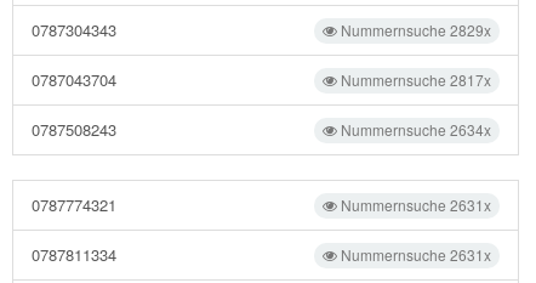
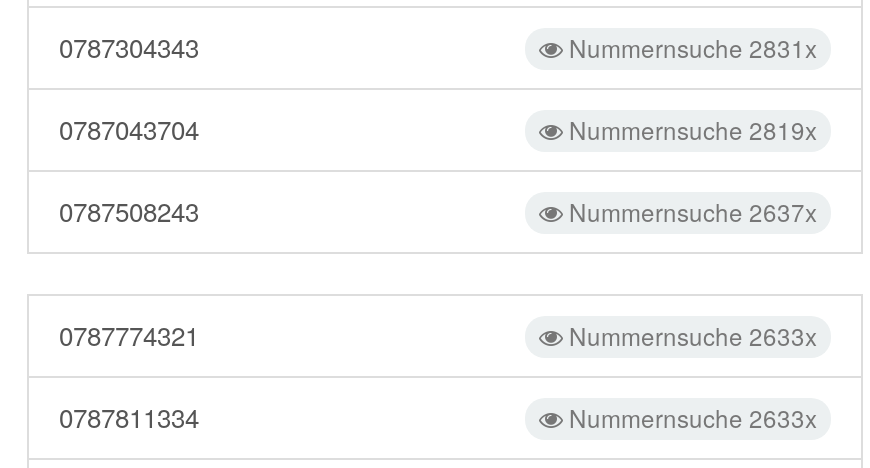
[337,19,491,40] Nummernsuche 2829x -> [563,30,817,64] Nummernsuche 2831x
[337,69,491,90] Nummernsuche 2817x -> [563,112,817,146] Nummernsuche 2819x
[337,119,491,140] Nummernsuche 2634x -> [563,194,817,228] Nummernsuche 2637x
[337,194,491,215] Nummernsuche 2631x -> [563,318,817,352] Nummernsuche 2633x
[337,244,491,265] Nummernsuche 2631x -> [563,400,817,434] Nummernsuche 2633x

